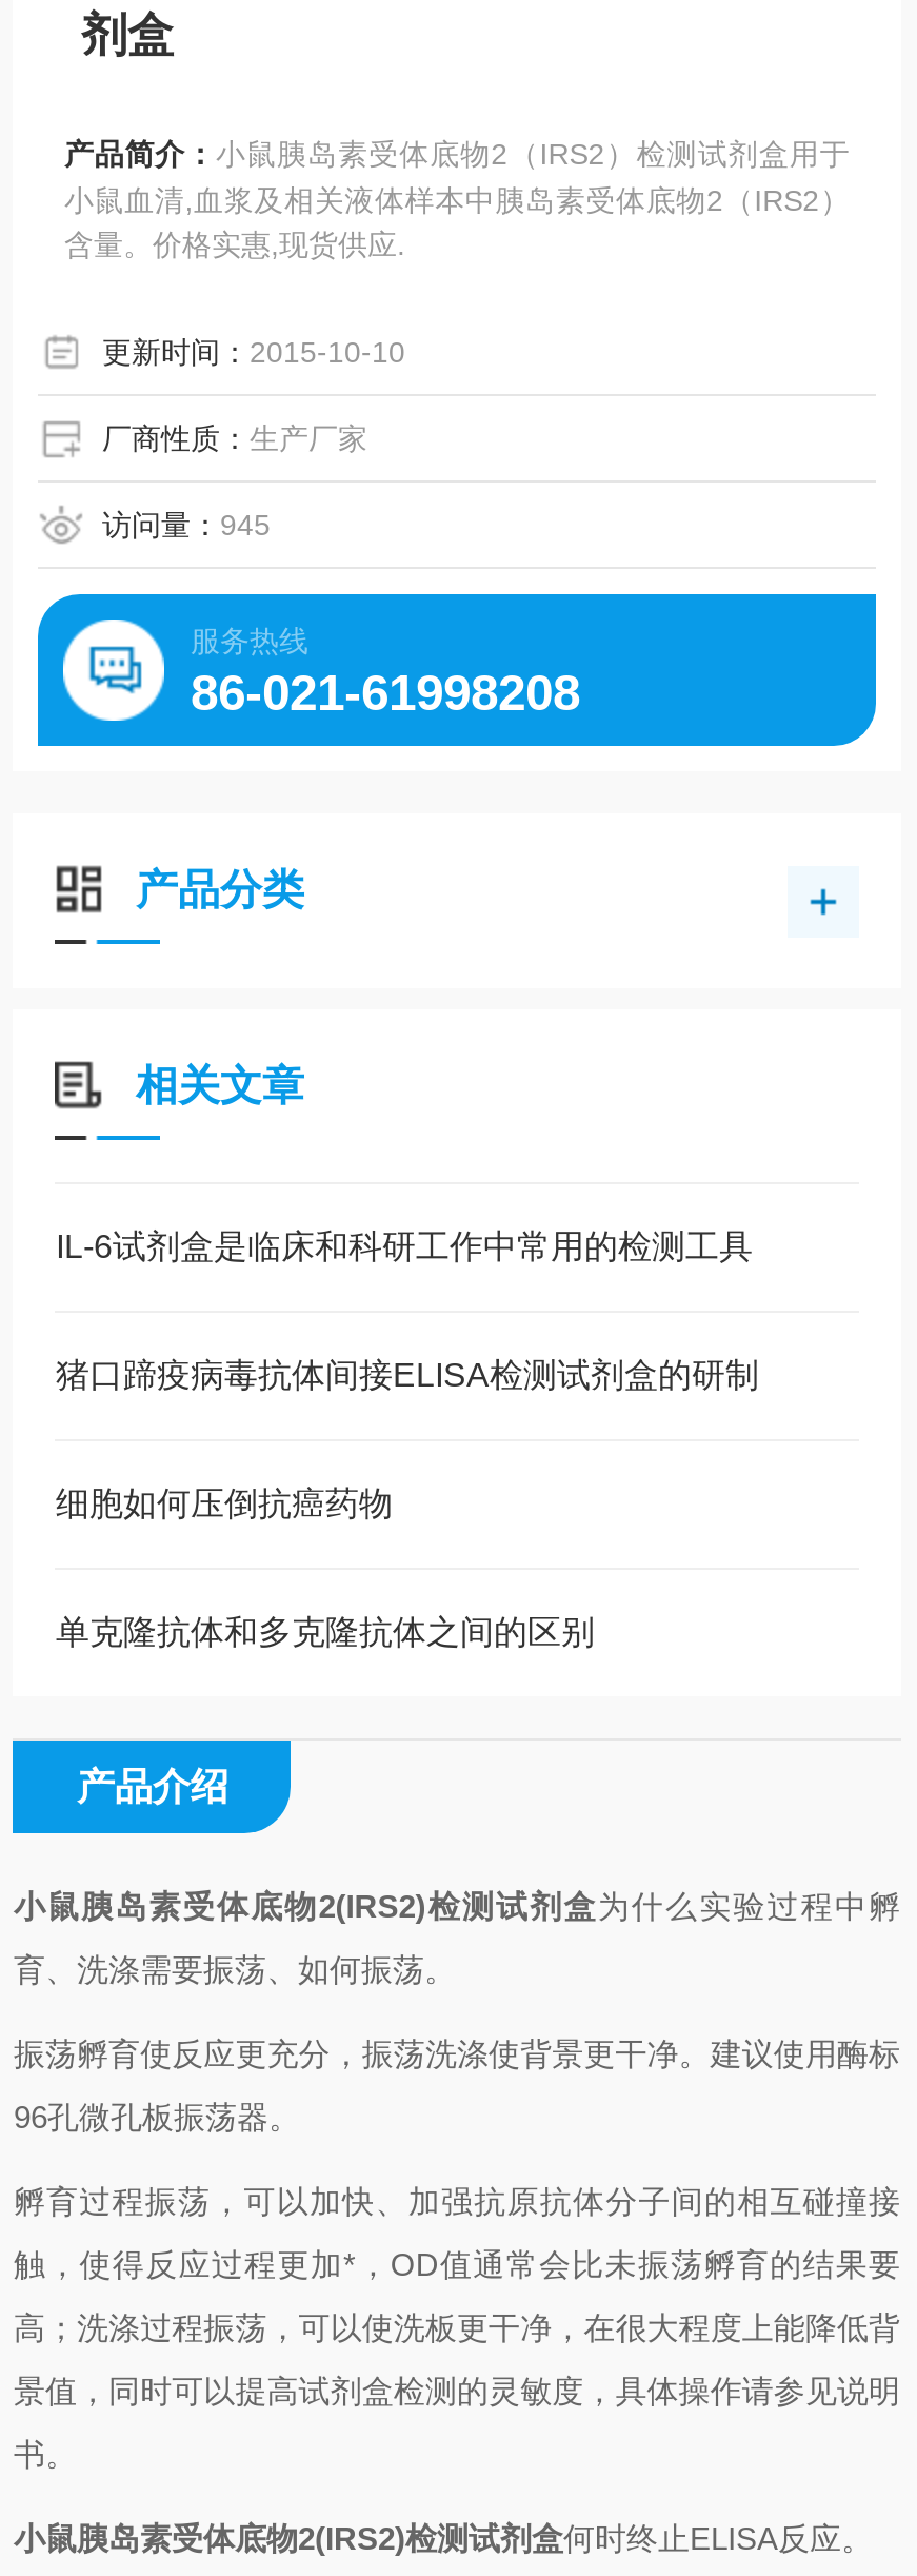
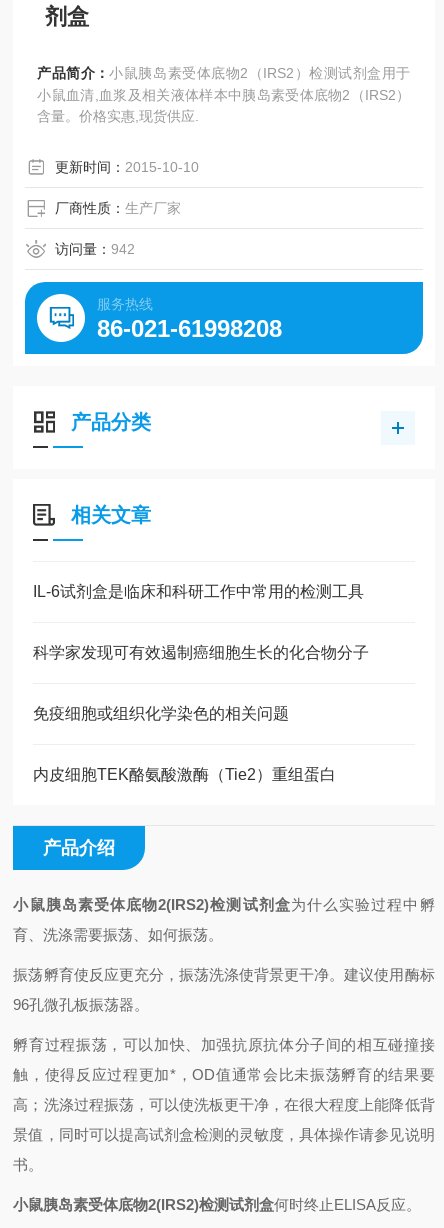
[102,508,270,542] 访问量：945 -> [55,241,135,257] 访问量：942
[56,1357,759,1393] 猪口蹄疫病毒抗体间接ELISA检测试剂盒的研制 -> [33,644,369,661] 科学家发现可有效遏制癌细胞生长的化合物分子
[56,1486,392,1521] 细胞如何压倒抗癌药物 -> [33,705,289,722] 免疫细胞或组织化学染色的相关问题
[56,1614,595,1650] 单克隆抗体和多克隆抗体之间的区别 -> [33,766,336,783] 内皮细胞TEK酪氨酸激酶（Tie2）重组蛋白

